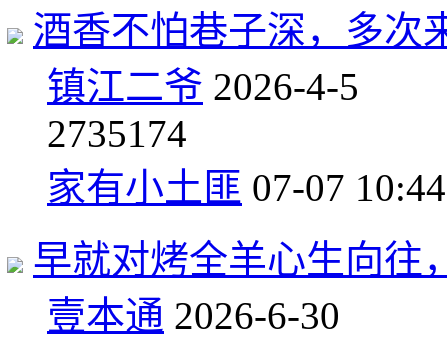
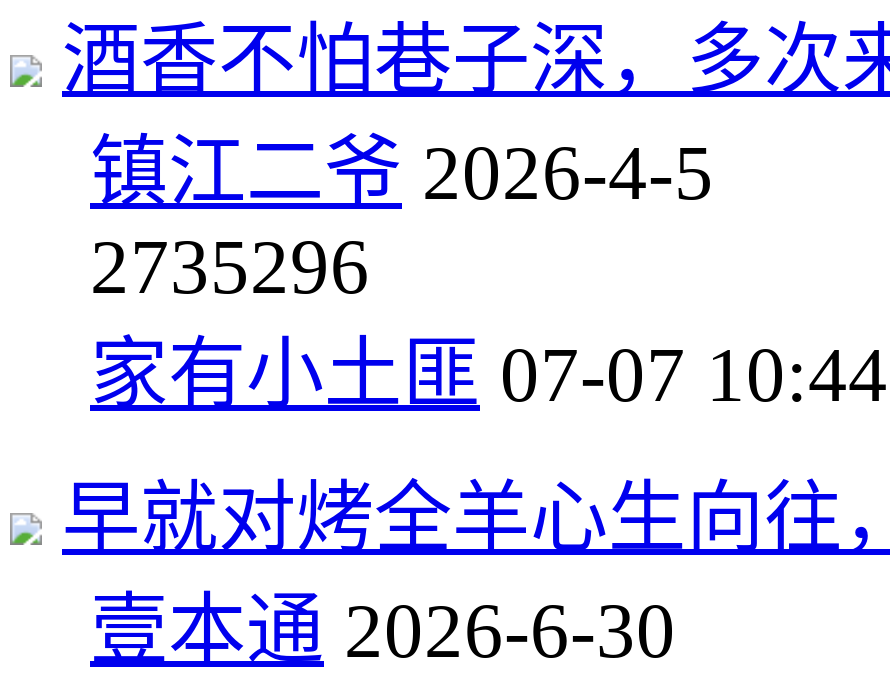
[47,112,187,155] 2735174 -> [90,223,370,309] 2735296

